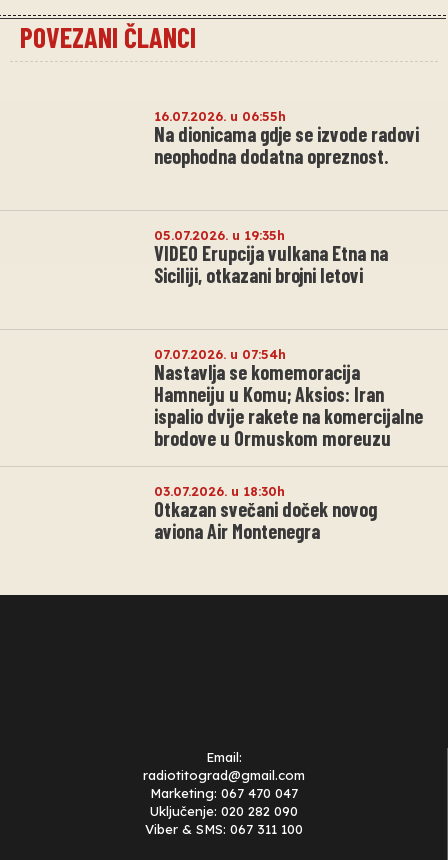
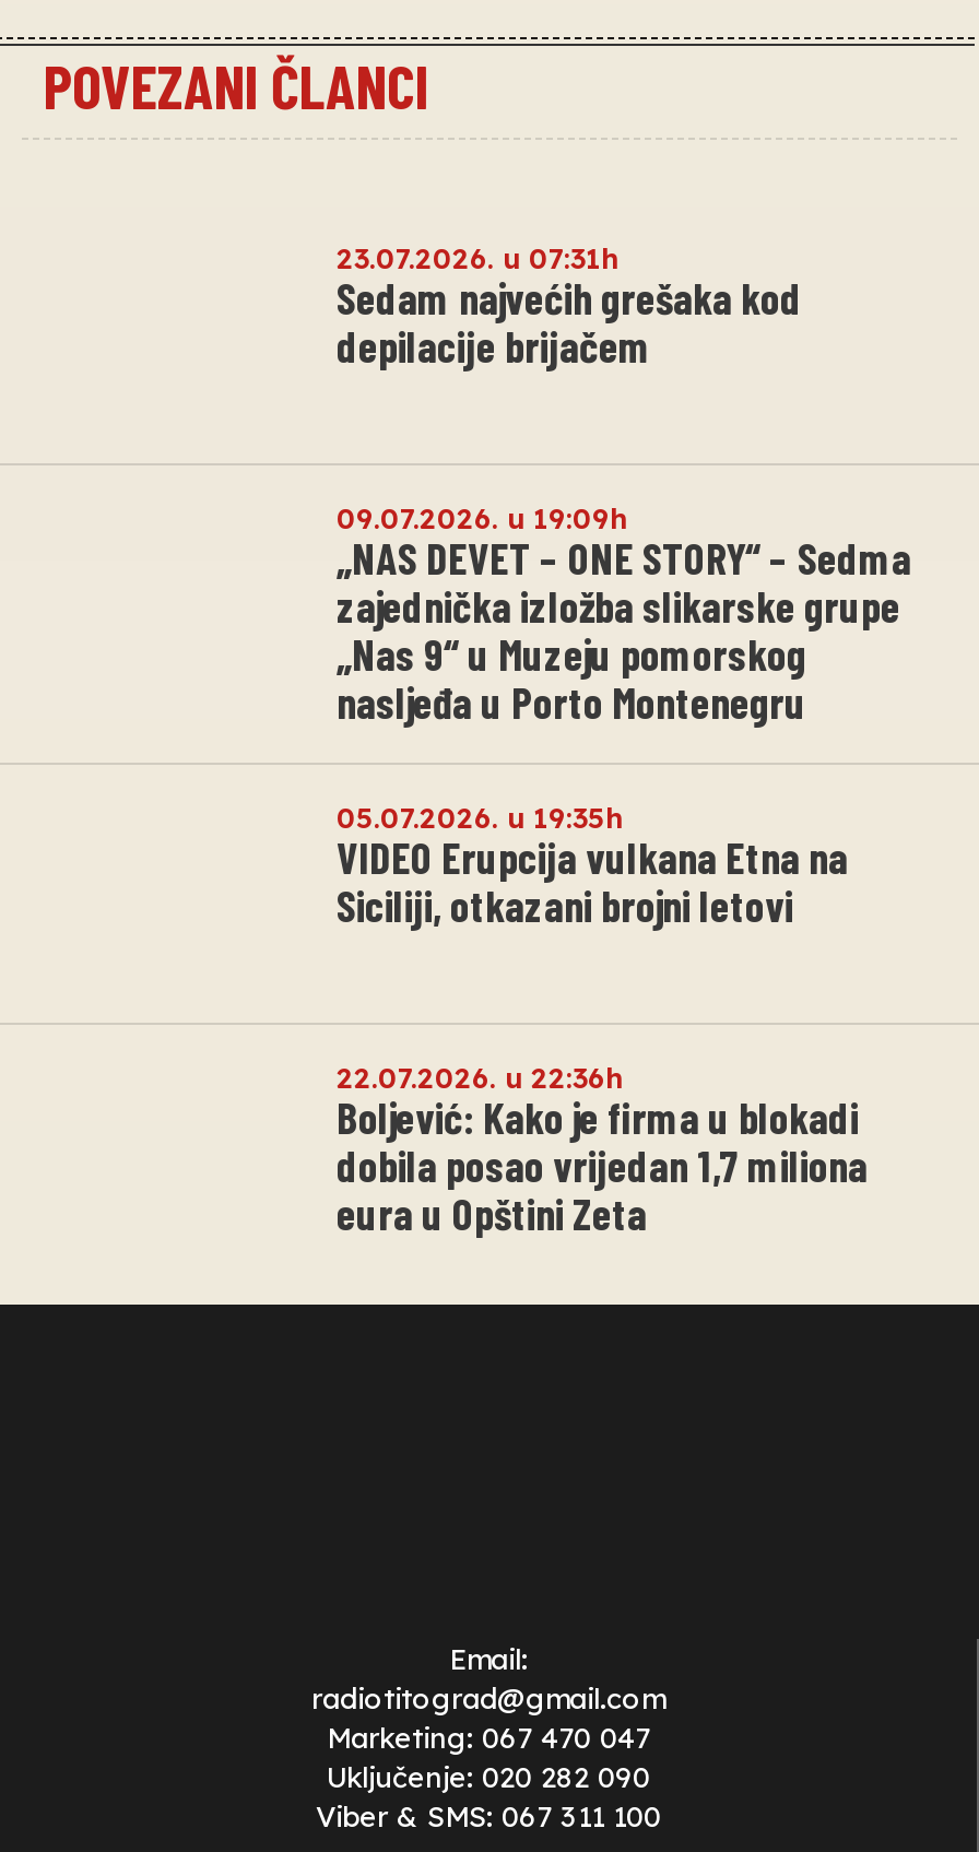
[154,108,419,168] 16.07.2026. u 06:55h | Na dionicama gdje se izvode radovi | neophodna dodatna opreznost. -> [337,241,911,728] 23.07.2026. u 07:31h | Sedam najvećih grešaka kod | depilacije brijačem | 09.07.2026. u 19:09h | „NAS DEVET – ONE STORY“ – Sedma | zajednička izložba slikarske grupe | „Nas 9“ u Muzeju pomorskog | nasljeđa u Porto Montenegru
moved [154,227,388,287] -> [337,800,848,931]: 05.07.2026. u 19:35h | VIDEO Erupcija vulkana Etna na | Siciliji, otkazani brojni letovi
[154,346,423,543] 07.07.2026. u 07:54h | Nastavlja se komemoracija | Hamneiju u Komu; Aksios: Iran | ispalio dvije rakete na komercijalne | brodove u Ormuskom moreuzu | 03.07.2026. u 18:30h | Otkazan svečani doček novog | aviona Air Montenegra -> [337,1060,868,1239] 22.07.2026. u 22:36h | Boljević: Kako je firma u blokadi | dobila posao vrijedan 1,7 miliona | eura u Opštini Zeta

